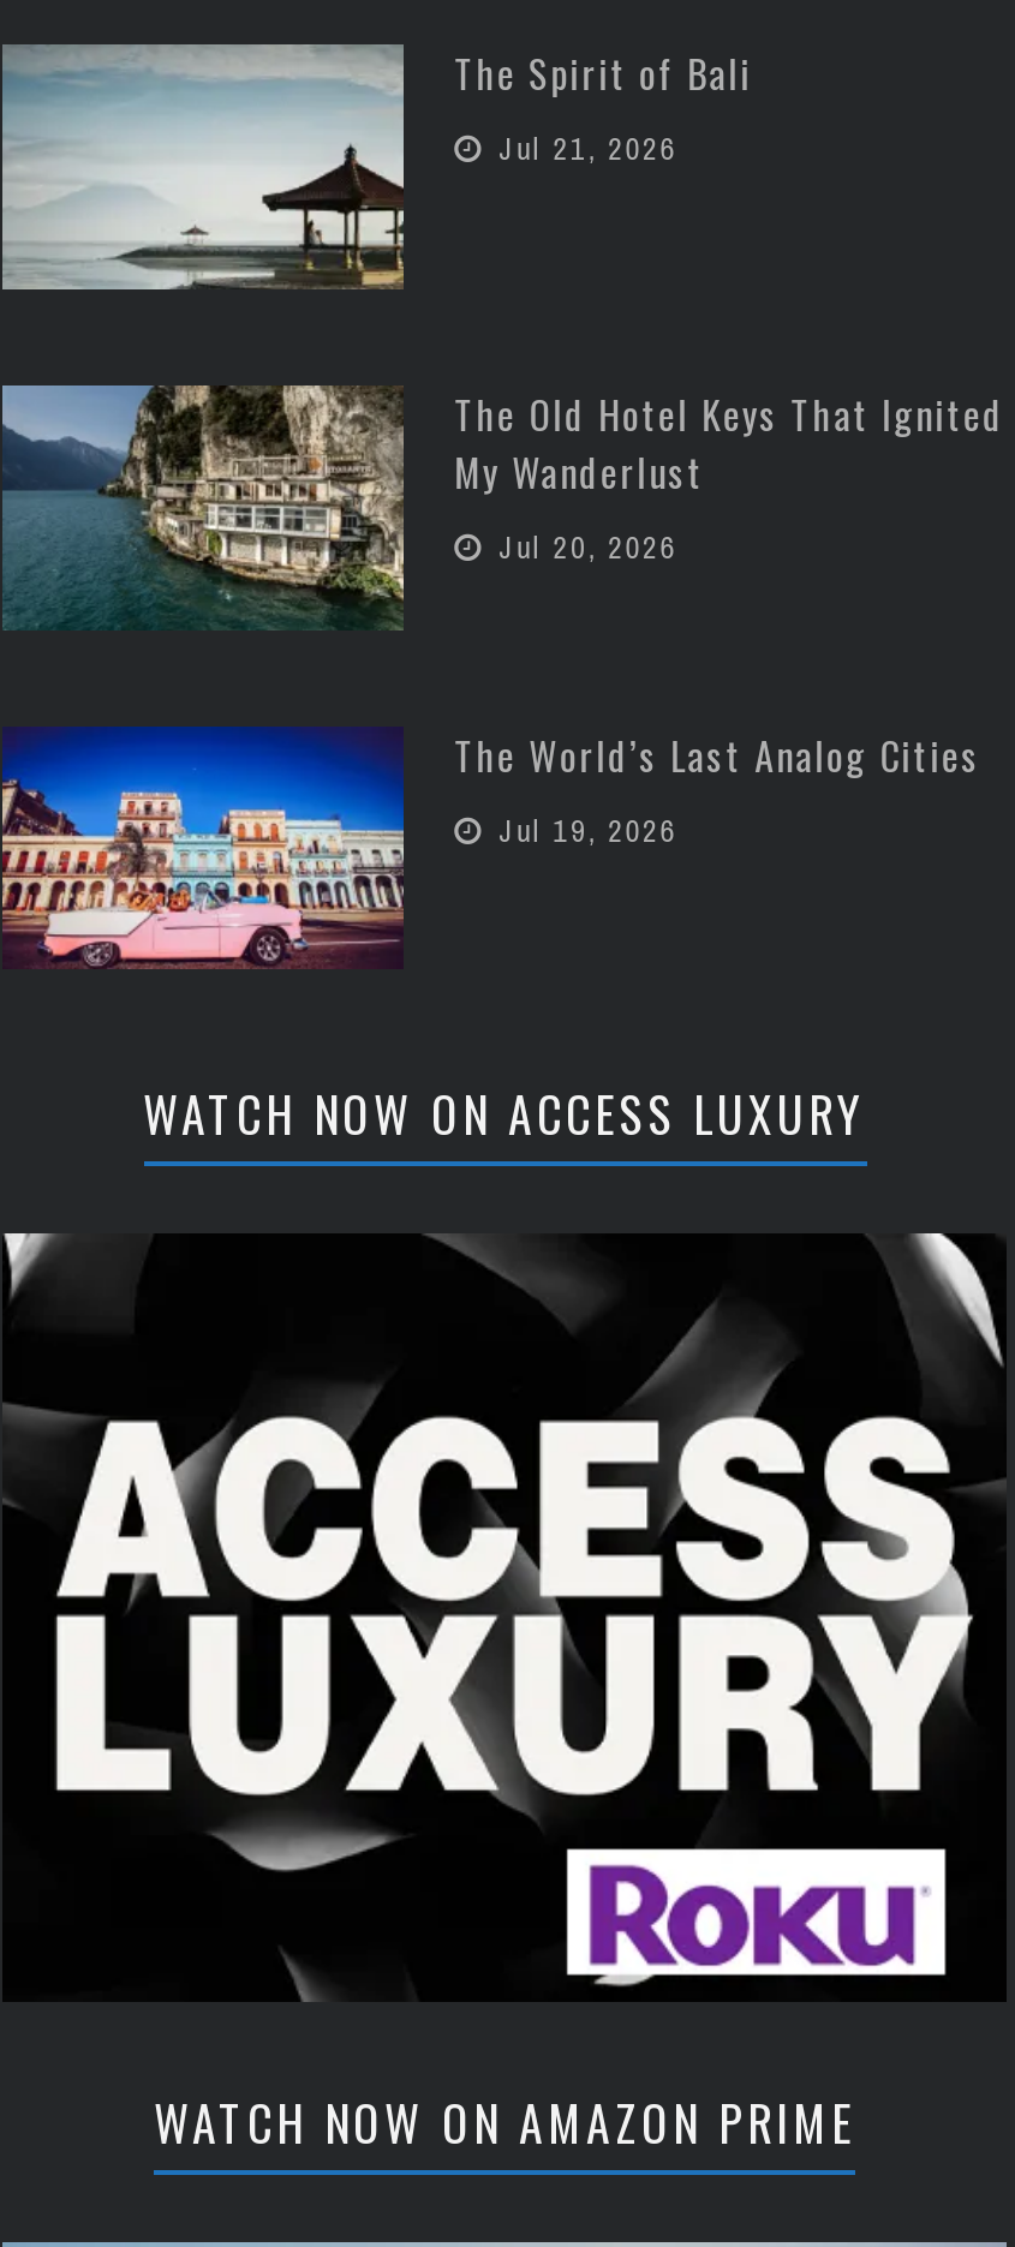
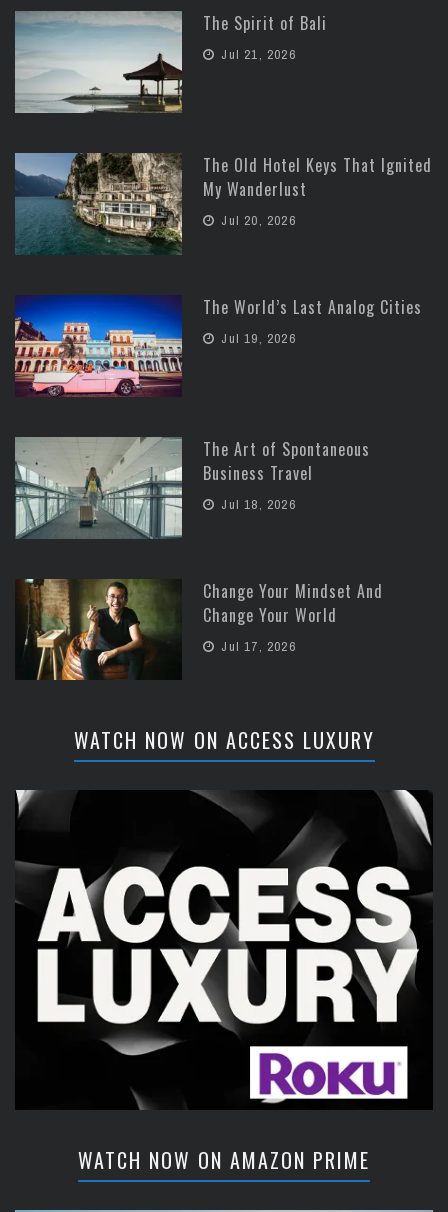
none -> [14,436,370,539] [image] | The Art of Spontaneous | Business Travel | Jul 18, 2026
none -> [16,578,383,681] [image] | Change Your Mindset And | Change Your World | Jul 17, 2026

